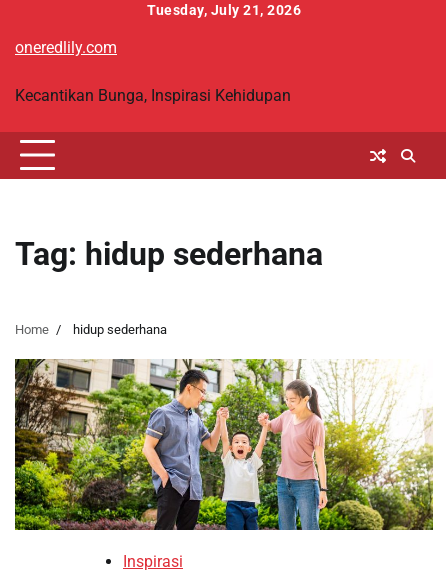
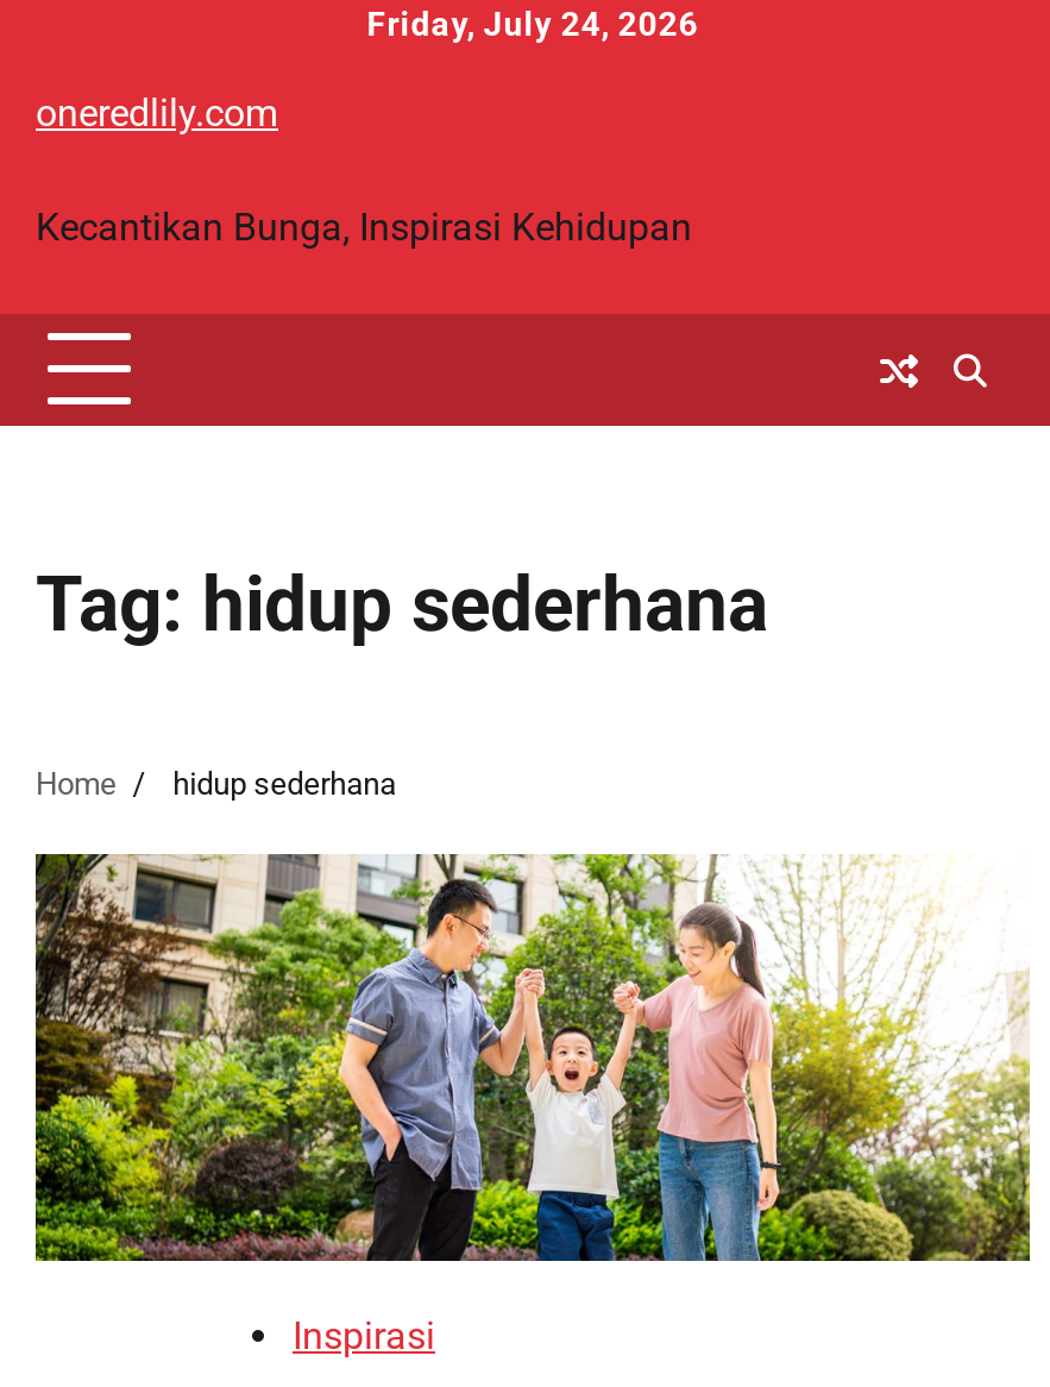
[147,2,301,18] Tuesday, July 21, 2026 -> [367,5,699,43] Friday, July 24, 2026

